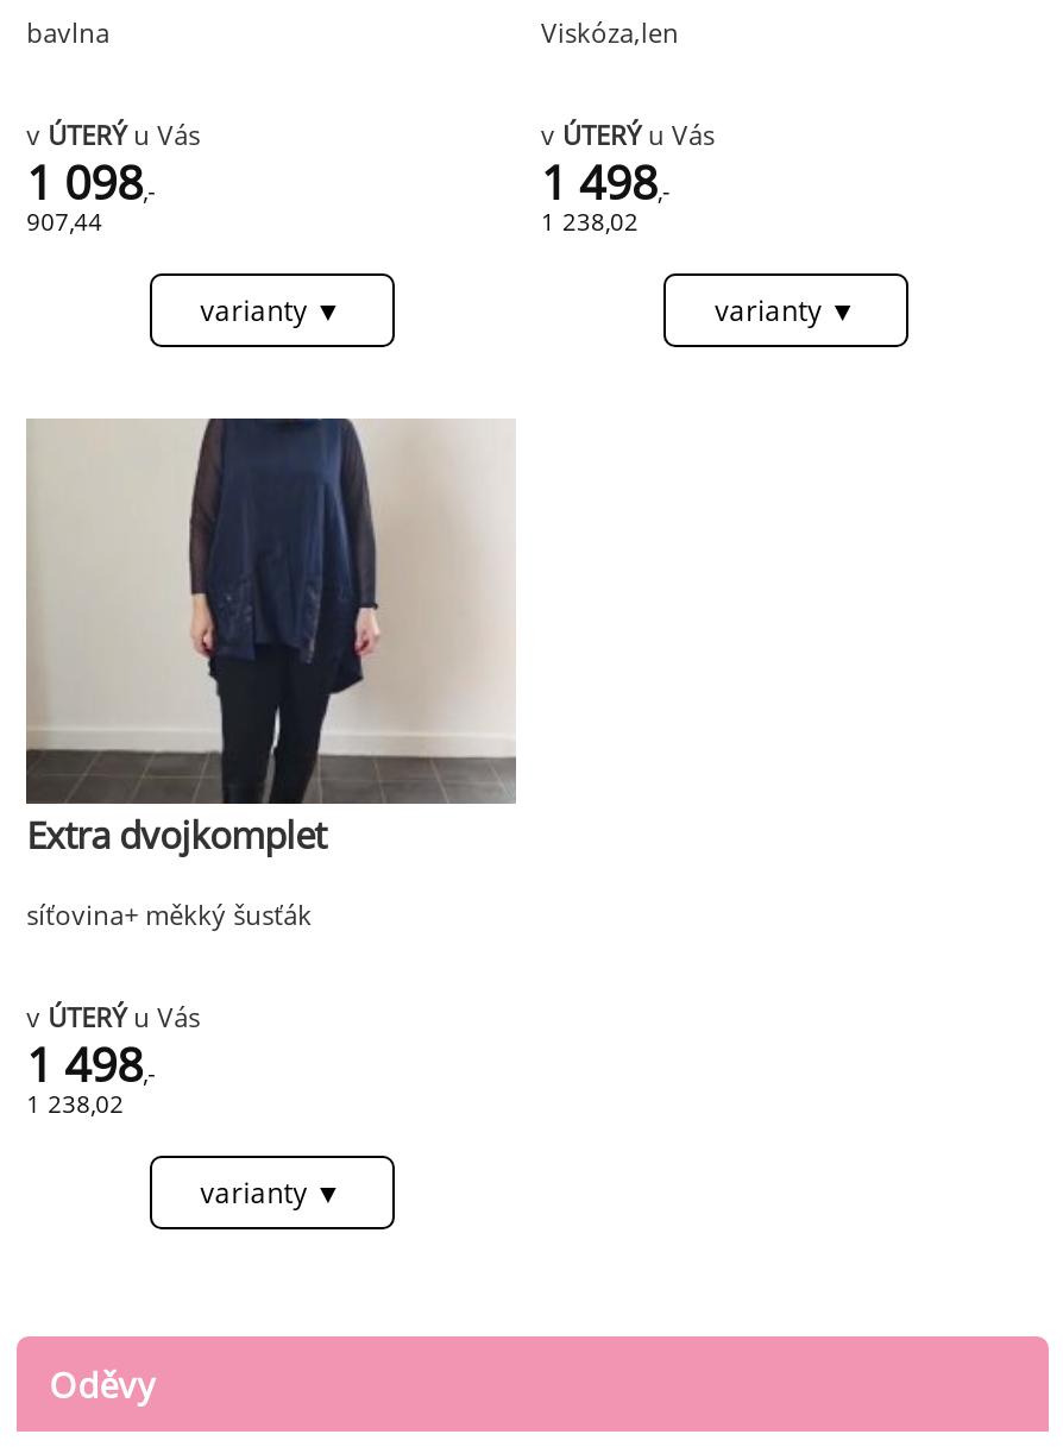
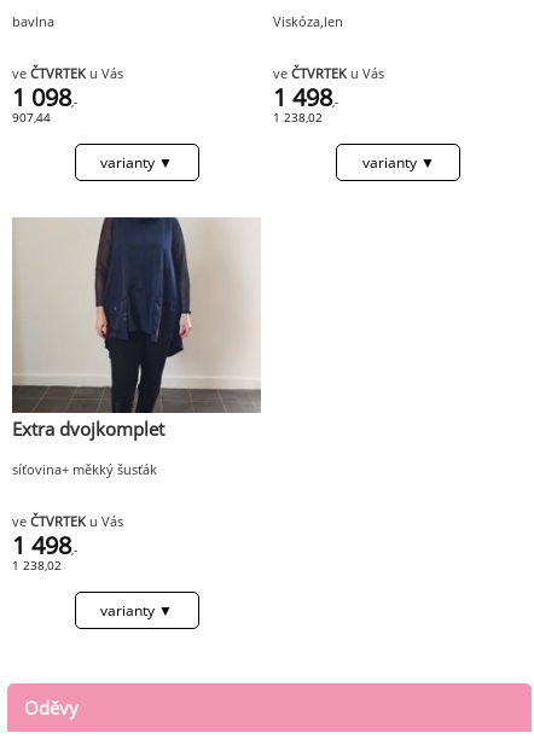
[26,116,200,151] v ÚTERÝ u Vás -> [12,64,123,82] ve ČTVRTEK u Vás
[541,116,715,151] v ÚTERÝ u Vás -> [274,64,385,82] ve ČTVRTEK u Vás
[26,998,200,1033] v ÚTERÝ u Vás -> [12,511,123,530] ve ČTVRTEK u Vás

